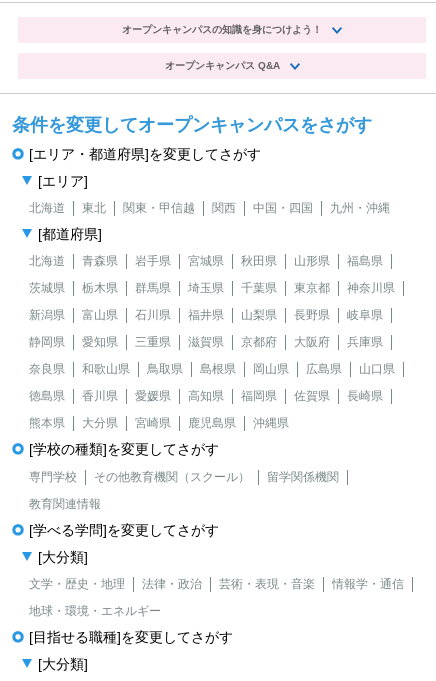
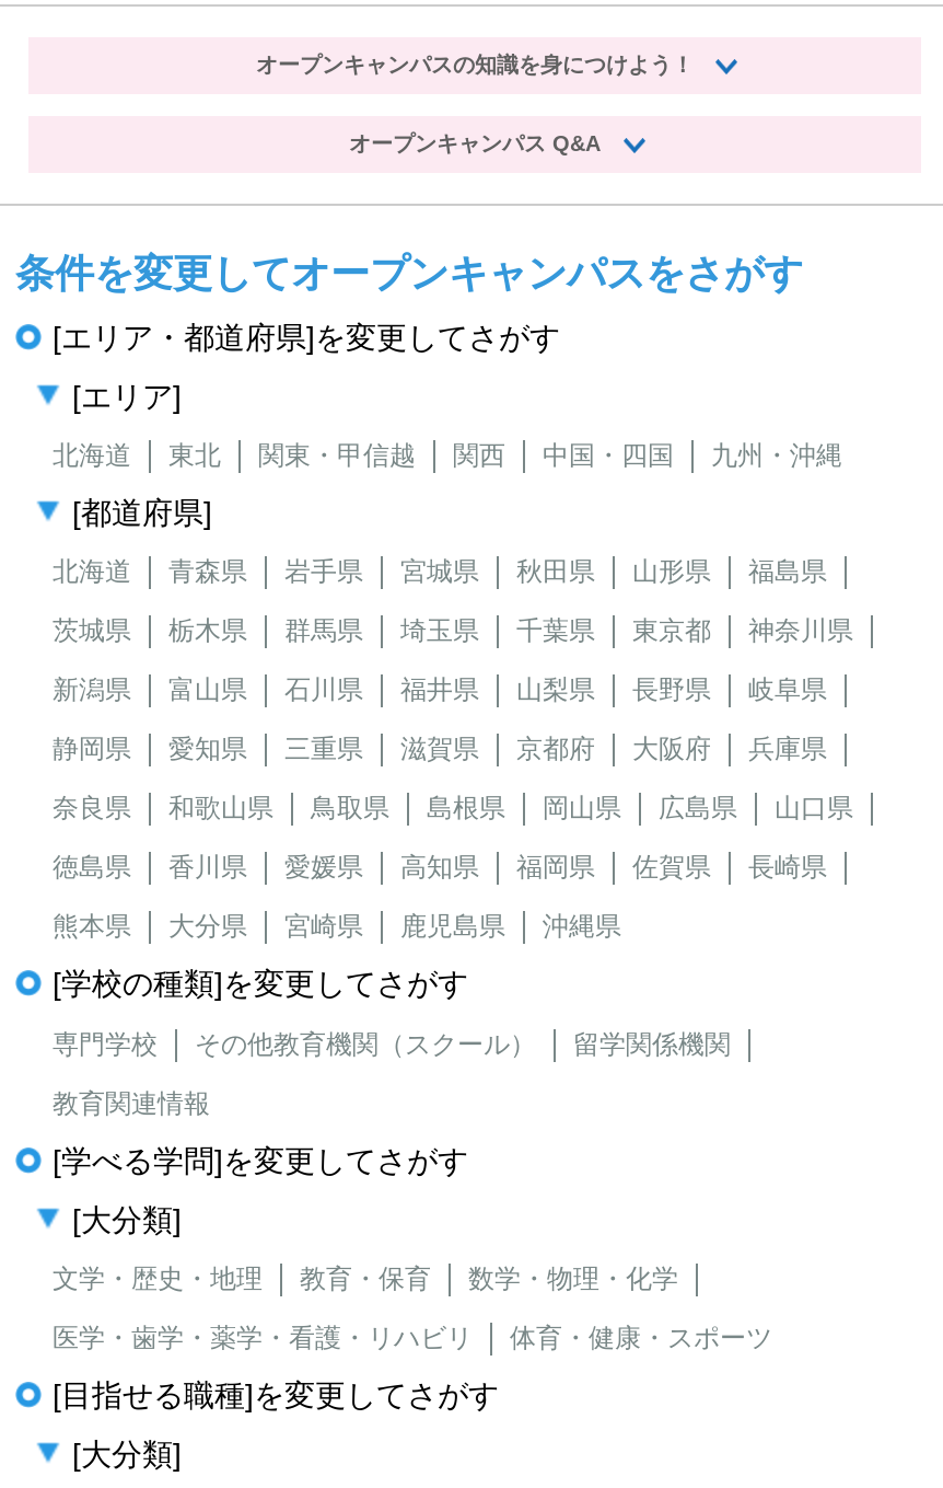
[142,577,404,591] 法律・政治 | 芸術・表現・音楽 | 情報学・通信 -> [300,1264,678,1295] 教育・保育 | 数学・物理・化学
[29,604,161,618] 地球・環境・エネルギー -> [53,1323,772,1354] 医学・歯学・薬学・看護・リハビリ | 体育・健康・スポーツ

